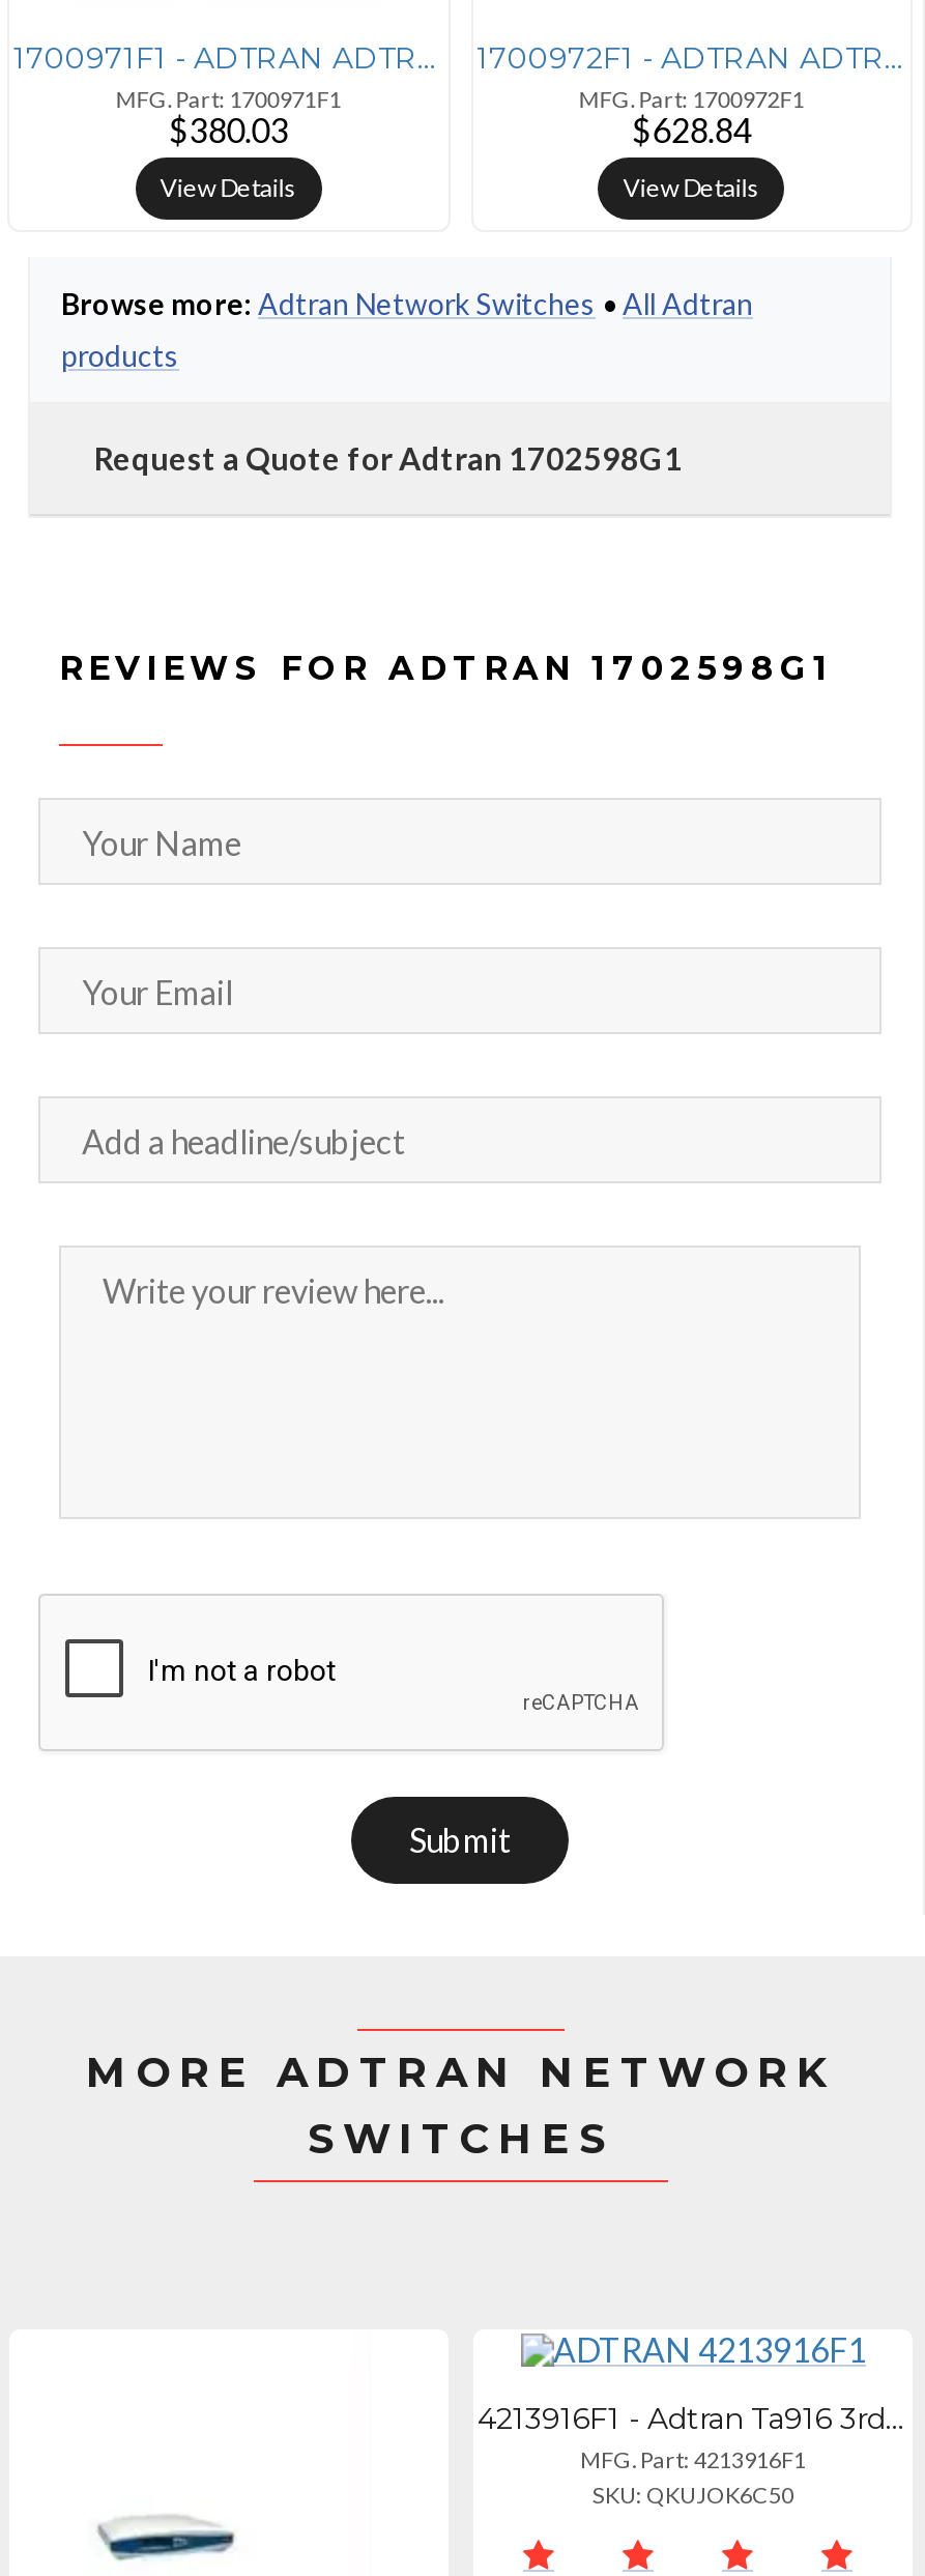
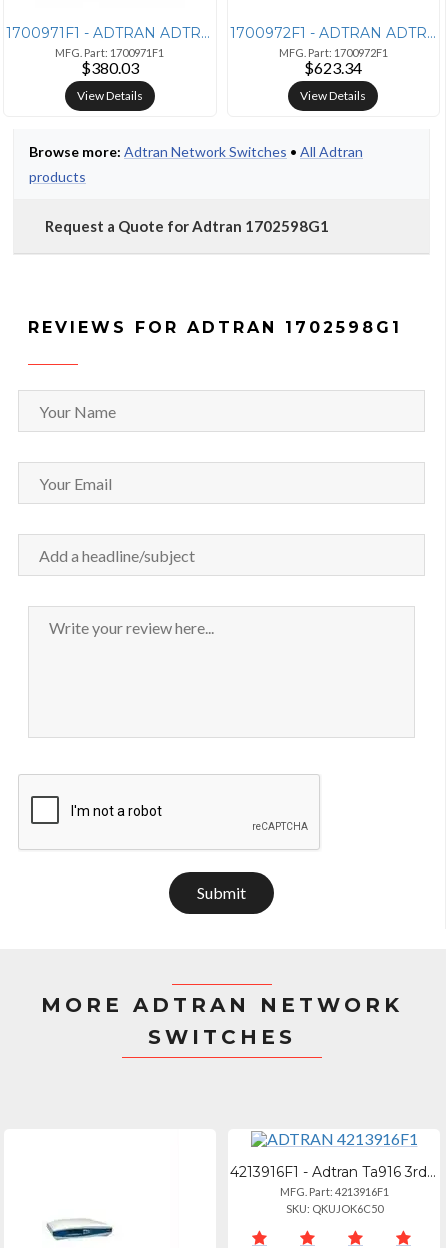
[631,110,751,149] $628.84 -> [304,58,362,77] $623.34

